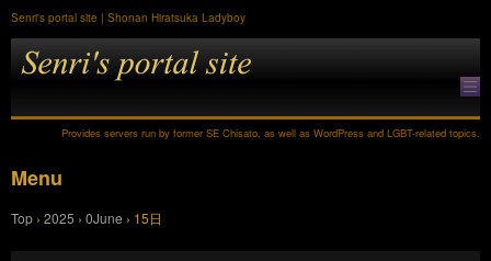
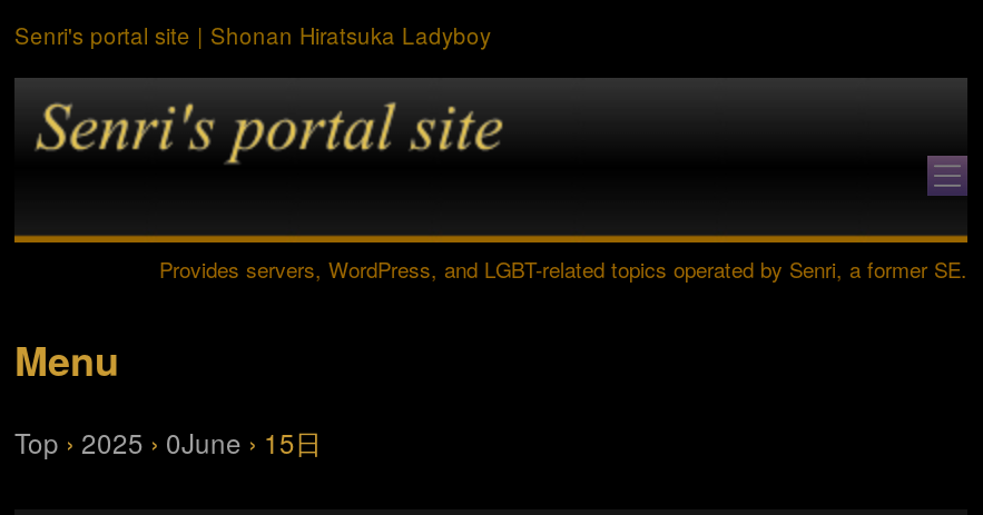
[61,125,480,140] Provides servers run by former SE Chisato, as well as WordPress and LGBT-related topics. -> [159,254,967,285] Provides servers, WordPress, and LGBT-related topics operated by Senri, a former SE.

